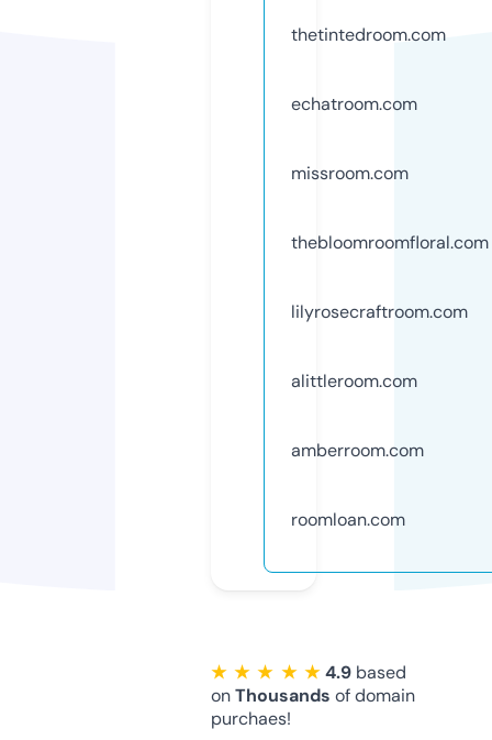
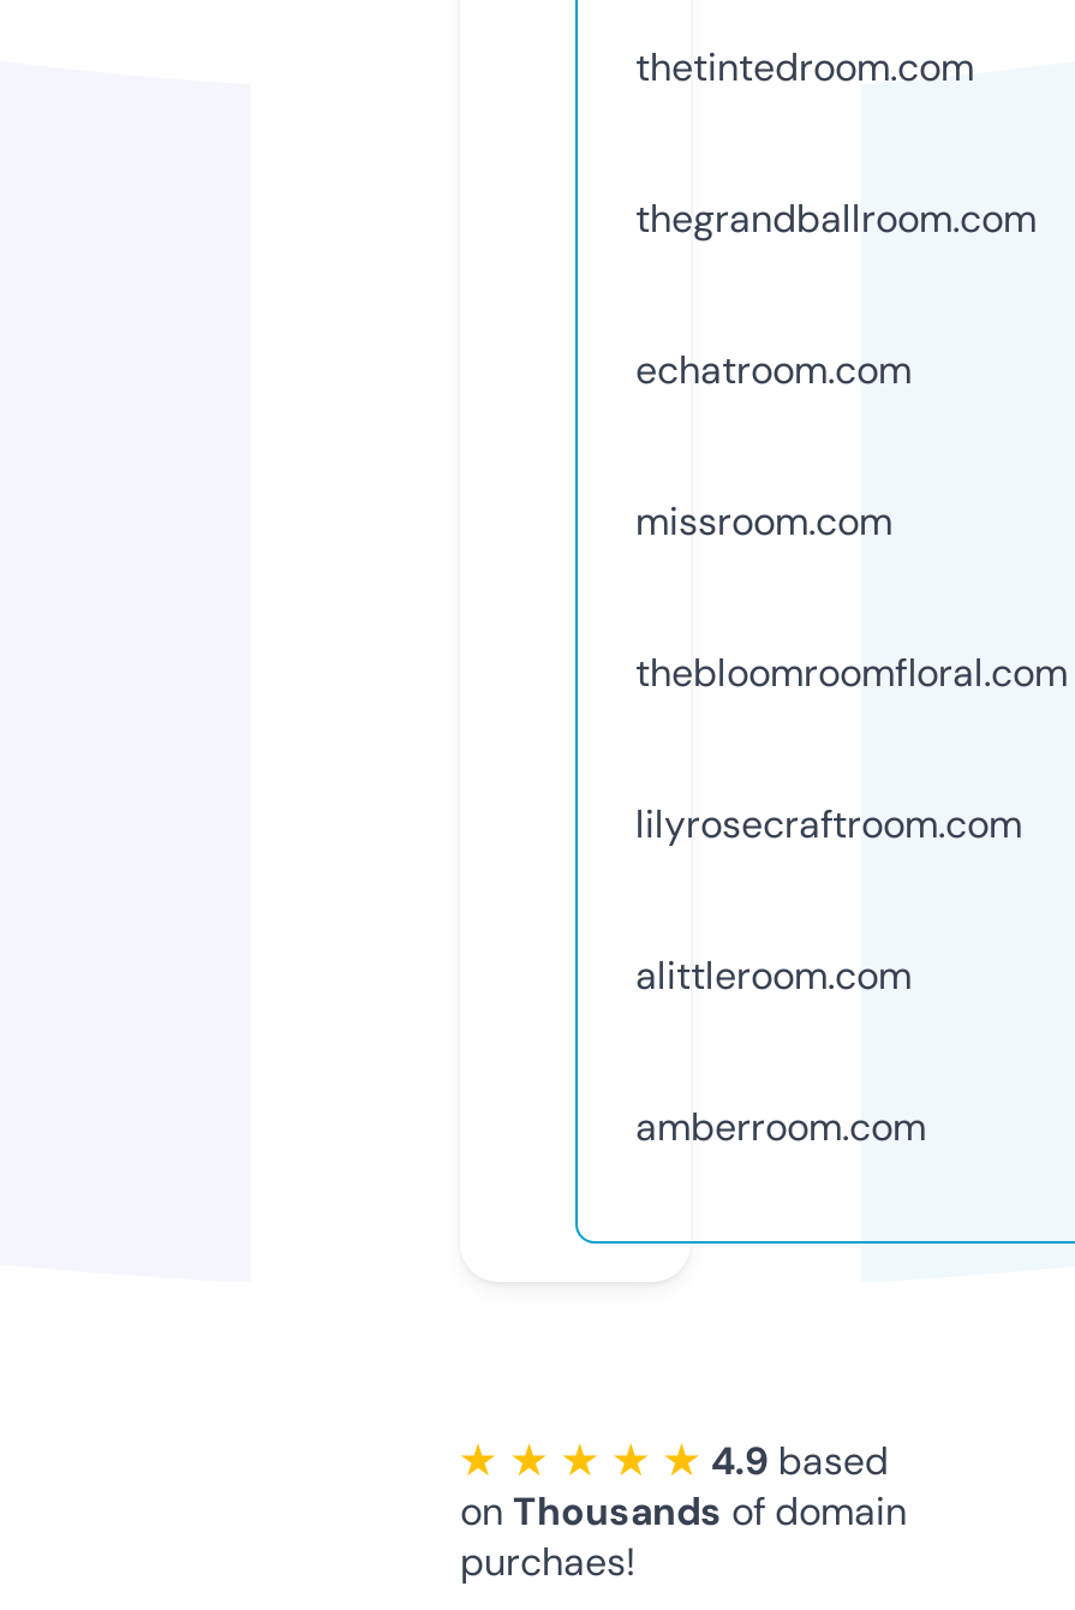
none -> [635,193,1037,243] thegrandballroom.com
moved [291,92,489,462] -> [635,344,1068,1152]: echatroom.com | missroom.com | thebloomroomfloral.com | lilyrosecraftroom.com | alittleroom.com | amberroom.com
[291,508,405,531] roomloan.com -> none

